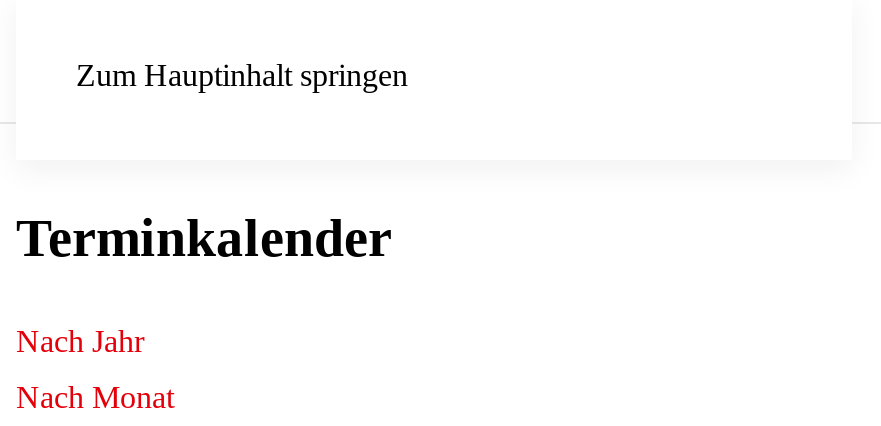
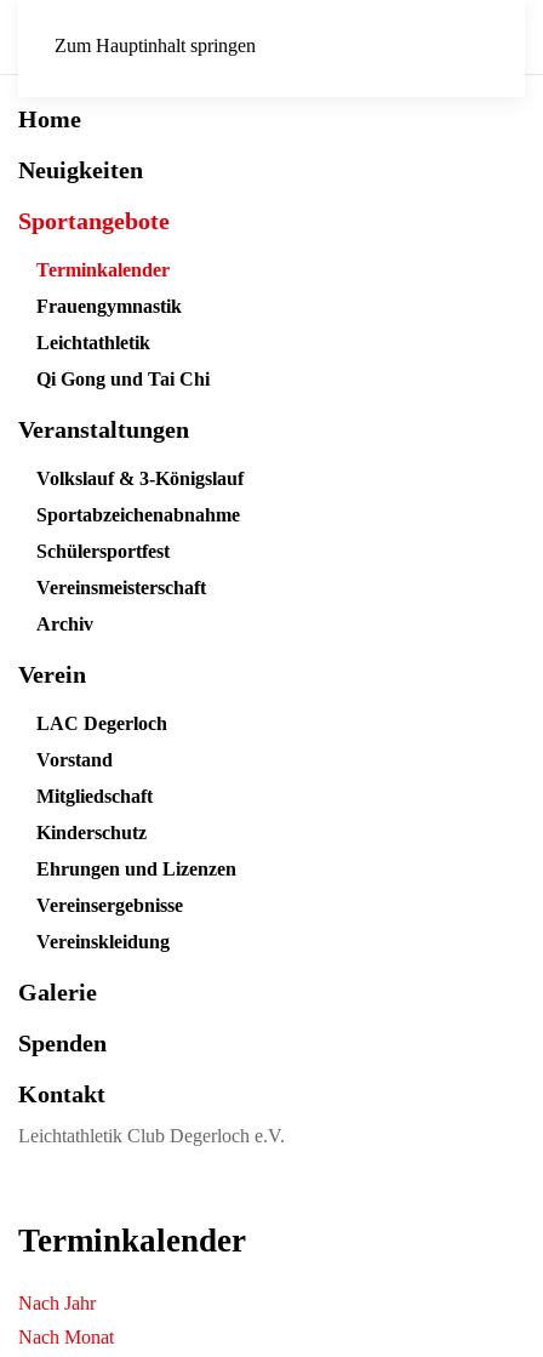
none -> [18,106,285,1146] Home | Neuigkeiten | Sportangebote | Terminkalender | Frauengymnastik | Leichtathletik | Qi Gong und Tai Chi | Veranstaltungen | Volkslauf & 3-Königslauf | Sportabzeichenabnahme | Schülersportfest | Vereinsmeisterschaft | Archiv | Verein | LAC Degerloch | Vorstand | Mitgliedschaft | Kinderschutz | Ehrungen und Lizenzen | Vereinsergebnisse | Vereinskleidung | Galerie | Spenden | Kontakt | Leichtathletik Club Degerloch e.V.

